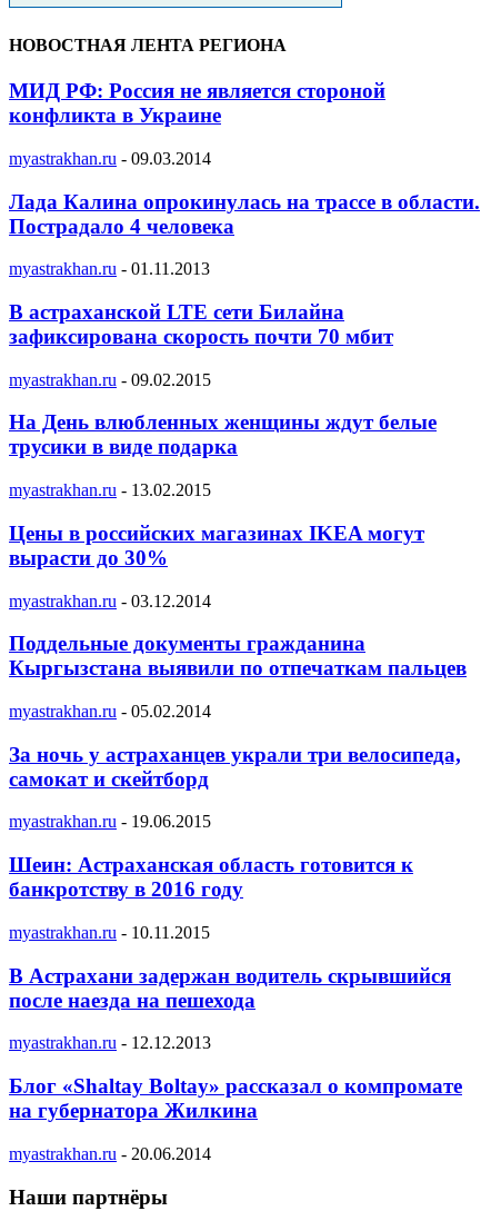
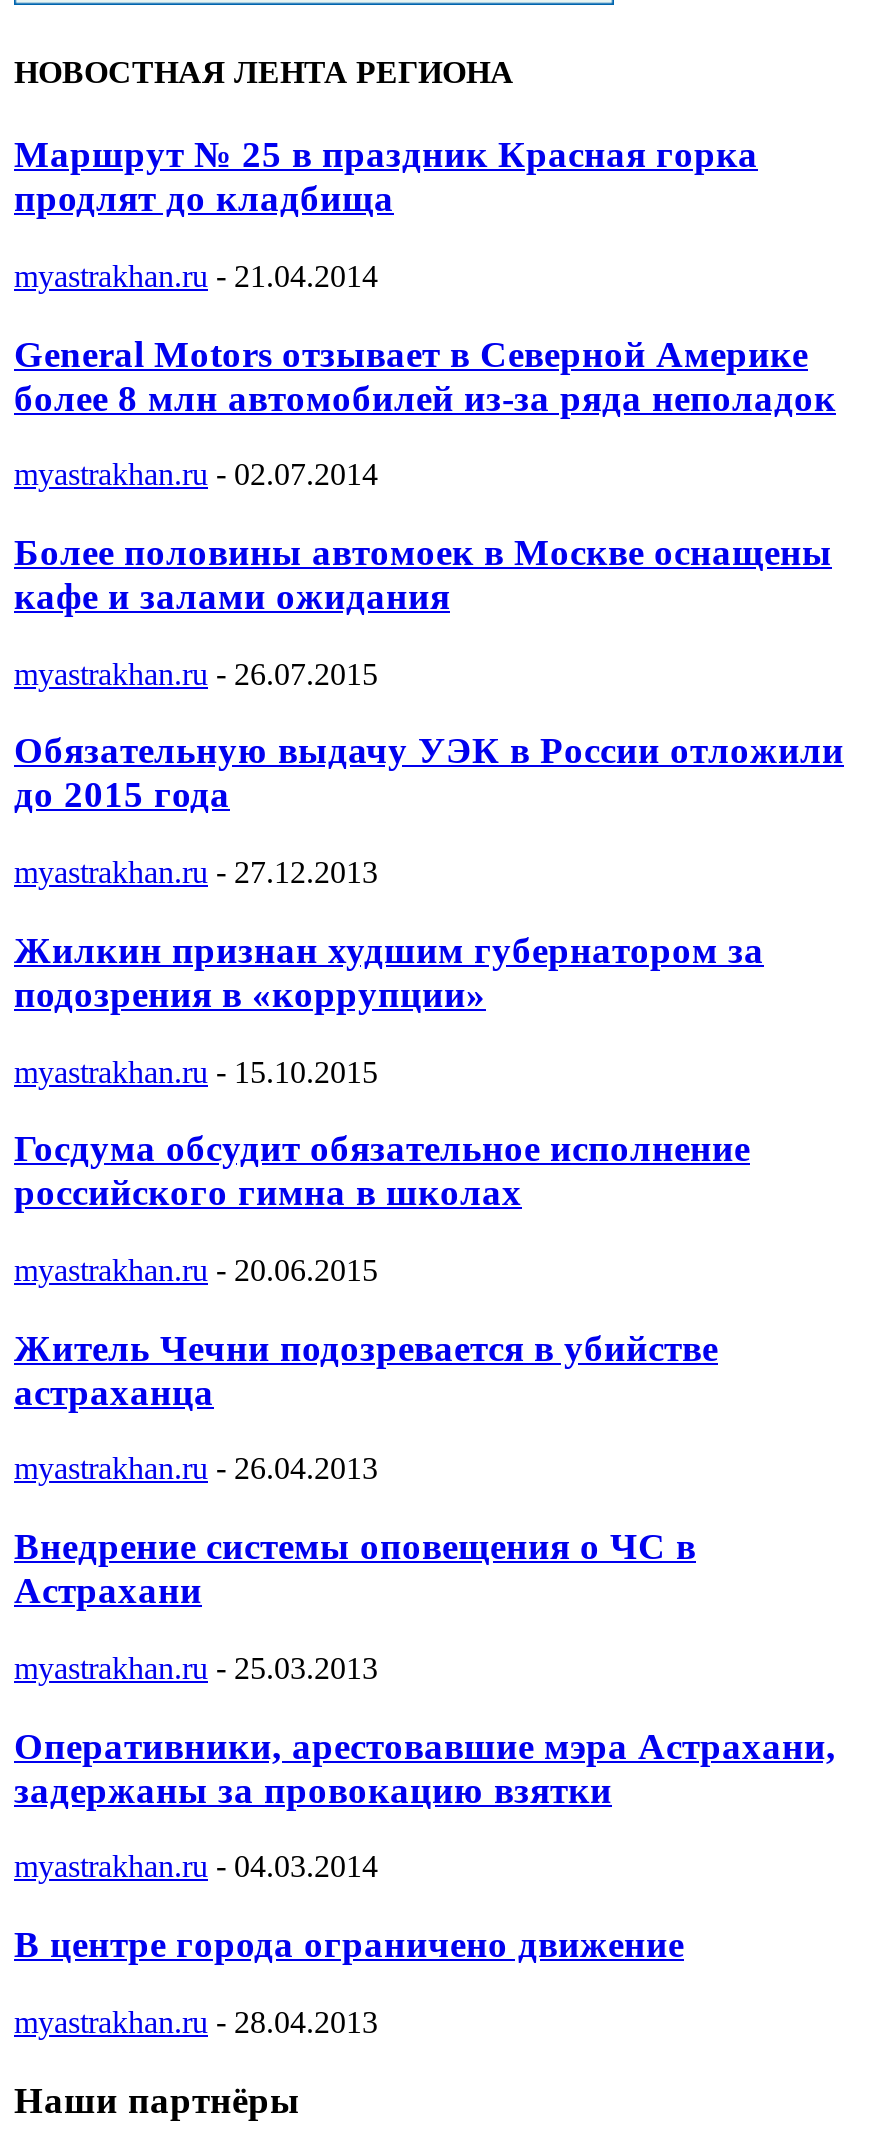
[9,79,385,127] МИД РФ: Россия не является стороной | конфликта в Украине -> [14,133,758,219] Маршрут № 25 в праздник Красная горка | продлят до кладбища
[9,149,211,168] myastrakhan.ru - 09.03.2014 -> [14,259,378,293] myastrakhan.ru - 21.04.2014
[9,190,480,238] Лада Калина опрокинулась на трассе в области. | Пострадало 4 человека -> [14,332,836,418] General Motors отзывает в Северной Америке | более 8 млн автомобилей из-за ряда неполадок
[9,259,210,278] myastrakhan.ru - 01.11.2013 -> [14,458,378,492] myastrakhan.ru - 02.07.2014
[9,300,393,348] В астраханской LTE сети Билайна | зафиксирована скорость почти 70 мбит -> [14,531,832,617] Более половины автомоек в Москве оснащены | кафе и залами ожидания
[9,370,211,389] myastrakhan.ru - 09.02.2015 -> [14,656,378,690] myastrakhan.ru - 26.07.2015
[9,411,437,459] На День влюбленных женщины ждут белые | трусики в виде подарка -> [14,730,844,816] Обязательную выдачу УЭК в России отложили | до 2015 года
[9,481,211,500] myastrakhan.ru - 13.02.2015 -> [14,855,378,889] myastrakhan.ru - 27.12.2013
[9,521,424,569] Цены в российских магазинах IKEA могут | вырасти до 30% -> [14,929,764,1015] Жилкин признан худшим губернатором за | подозрения в «коррупции»
[9,591,211,610] myastrakhan.ru - 03.12.2014 -> [14,1054,378,1088] myastrakhan.ru - 15.10.2015
[9,632,467,680] Поддельные документы гражданина | Кыргызстана выявили по отпечаткам пальцев -> [14,1128,750,1214] Госдума обсудит обязательное исполнение | российского гимна в школах
[9,702,211,721] myastrakhan.ru - 05.02.2014 -> [14,1253,378,1287] myastrakhan.ru - 20.06.2015
[9,743,461,790] За ночь у астраханцев украли три велосипеда, | самокат и скейтборд -> [14,1327,718,1413] Житель Чечни подозревается в убийстве | астраханца
[9,812,211,831] myastrakhan.ru - 19.06.2015 -> [14,1452,378,1486] myastrakhan.ru - 26.04.2013
[9,853,413,901] Шеин: Астраханская область готовится к | банкротству в 2016 году -> [14,1525,696,1611] Внедрение системы оповещения о ЧС в | Астрахани
[9,923,210,942] myastrakhan.ru - 10.11.2015 -> [14,1651,378,1685] myastrakhan.ru - 25.03.2013
[9,964,451,1011] В Астрахани задержан водитель скрывшийся | после наезда на пешехода -> [14,1724,836,1810] Оперативники, арестовавшие мэра Астрахани, | задержаны за провокацию взятки
[9,1033,211,1052] myastrakhan.ru - 12.12.2013 -> [14,1850,378,1884] myastrakhan.ru - 04.03.2014
[9,1074,462,1122] Блог «Shaltay Boltay» рассказал о компромате | на губернатора Жилкина -> [14,1923,684,1965] В центре города ограничено движение
[9,1144,211,1163] myastrakhan.ru - 20.06.2014 -> [14,2005,378,2039] myastrakhan.ru - 28.04.2013

